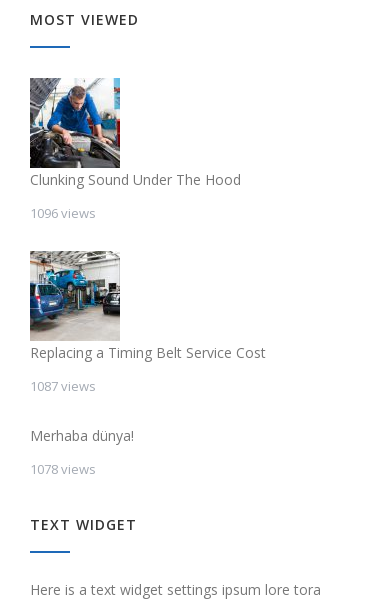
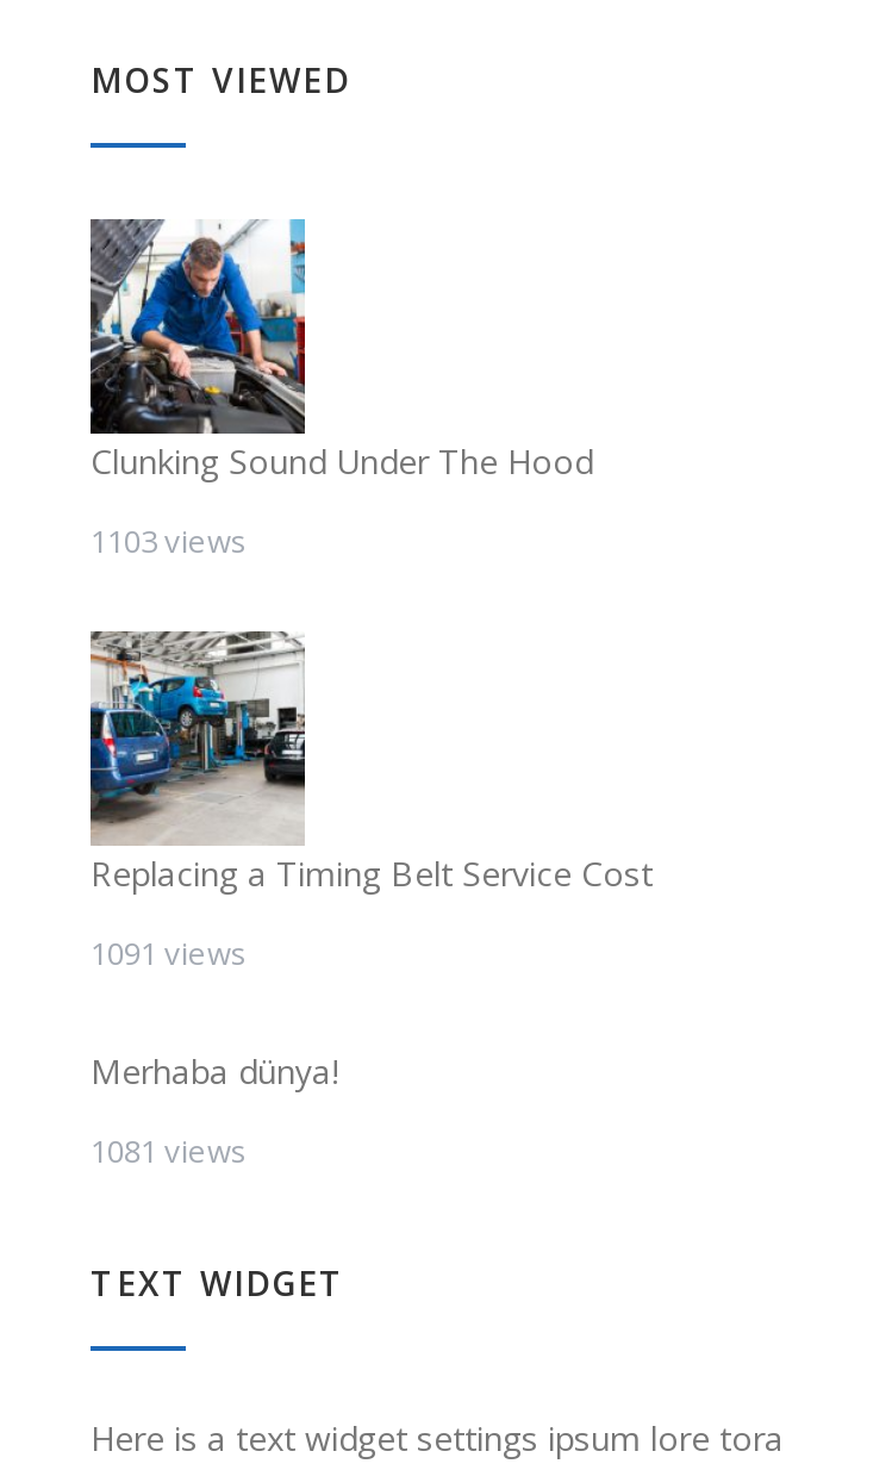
[30,204,96,222] 1096 views -> [91,519,248,562] 1103 views
[30,377,96,395] 1087 views -> [91,931,248,974] 1091 views
[30,460,96,478] 1078 views -> [91,1129,248,1172] 1081 views

